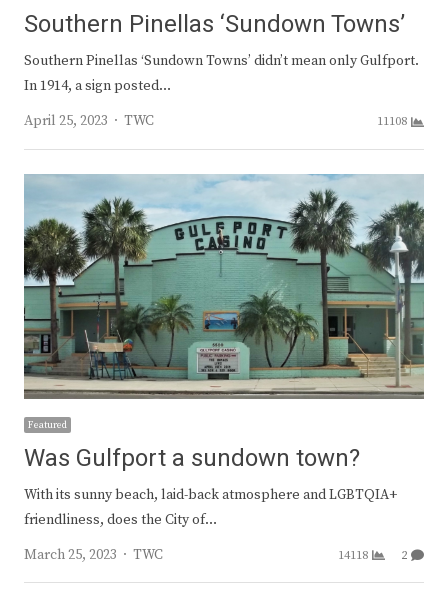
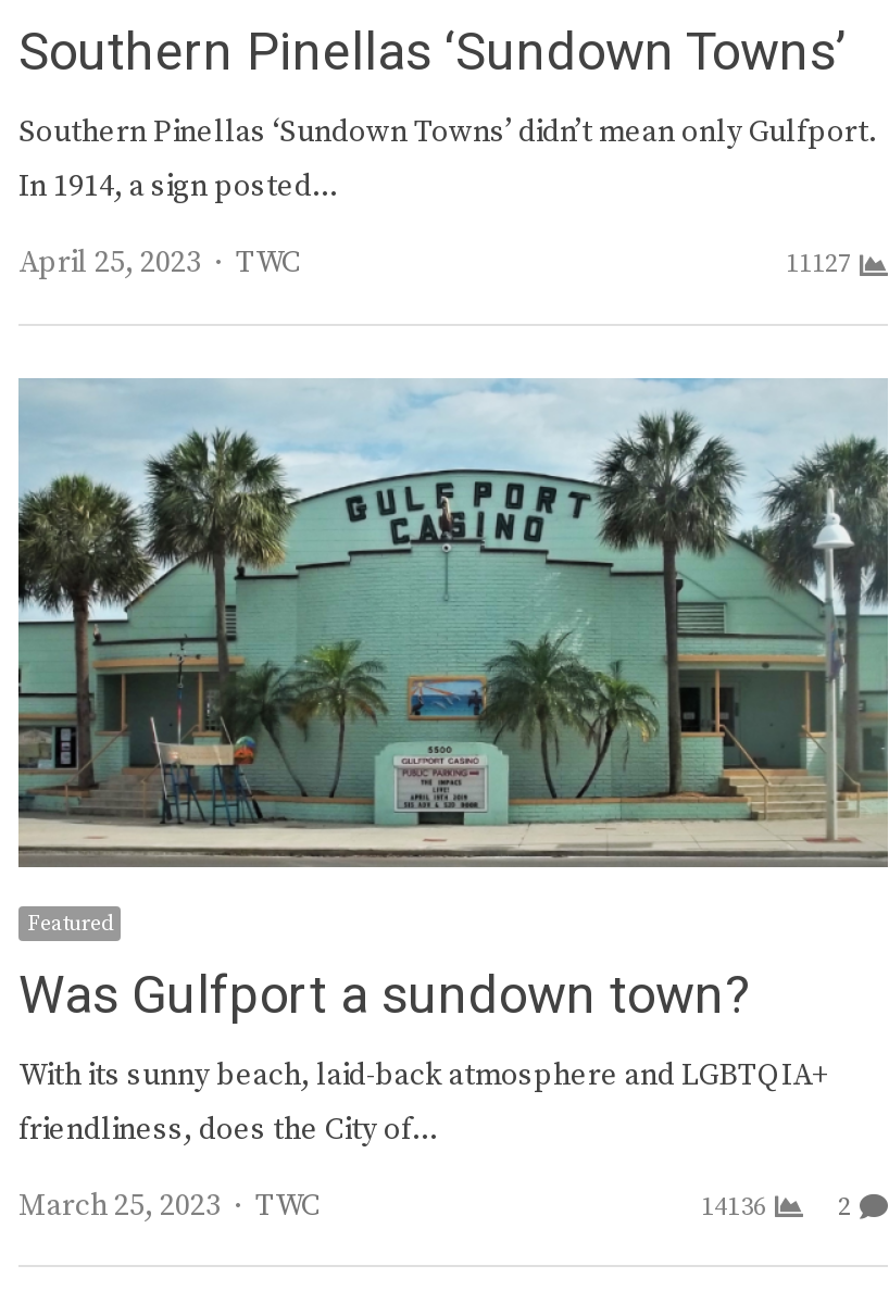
[377,114,407,129] 11108 -> [786,249,851,281] 11127
[338,548,368,563] 14118 -> [701,1190,766,1223] 14136

